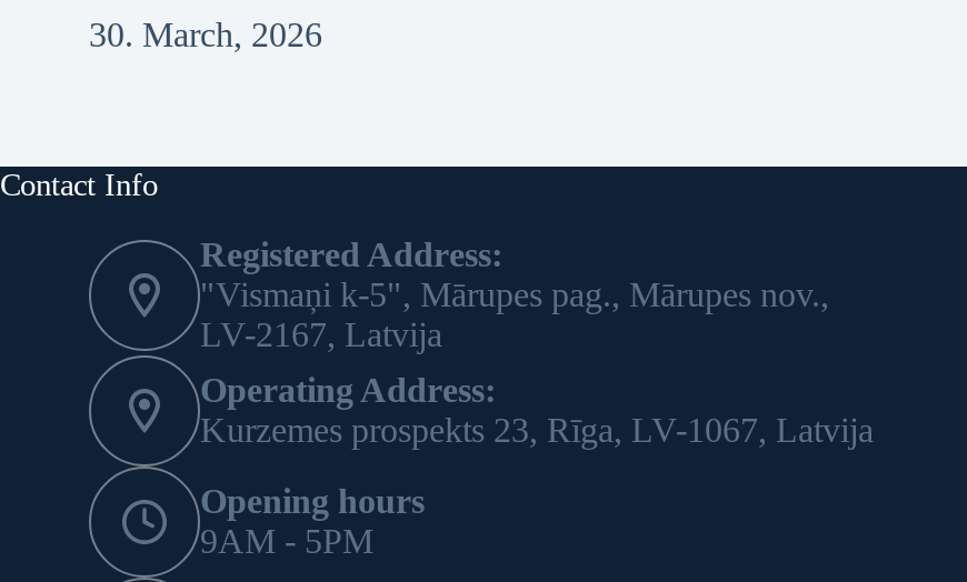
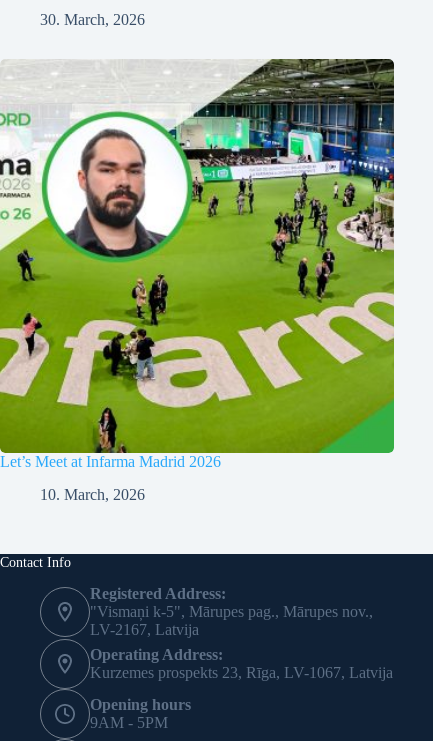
none -> [0,58,395,503] [image] | Let’s Meet at Infarma Madrid 2026 | 10. March, 2026

